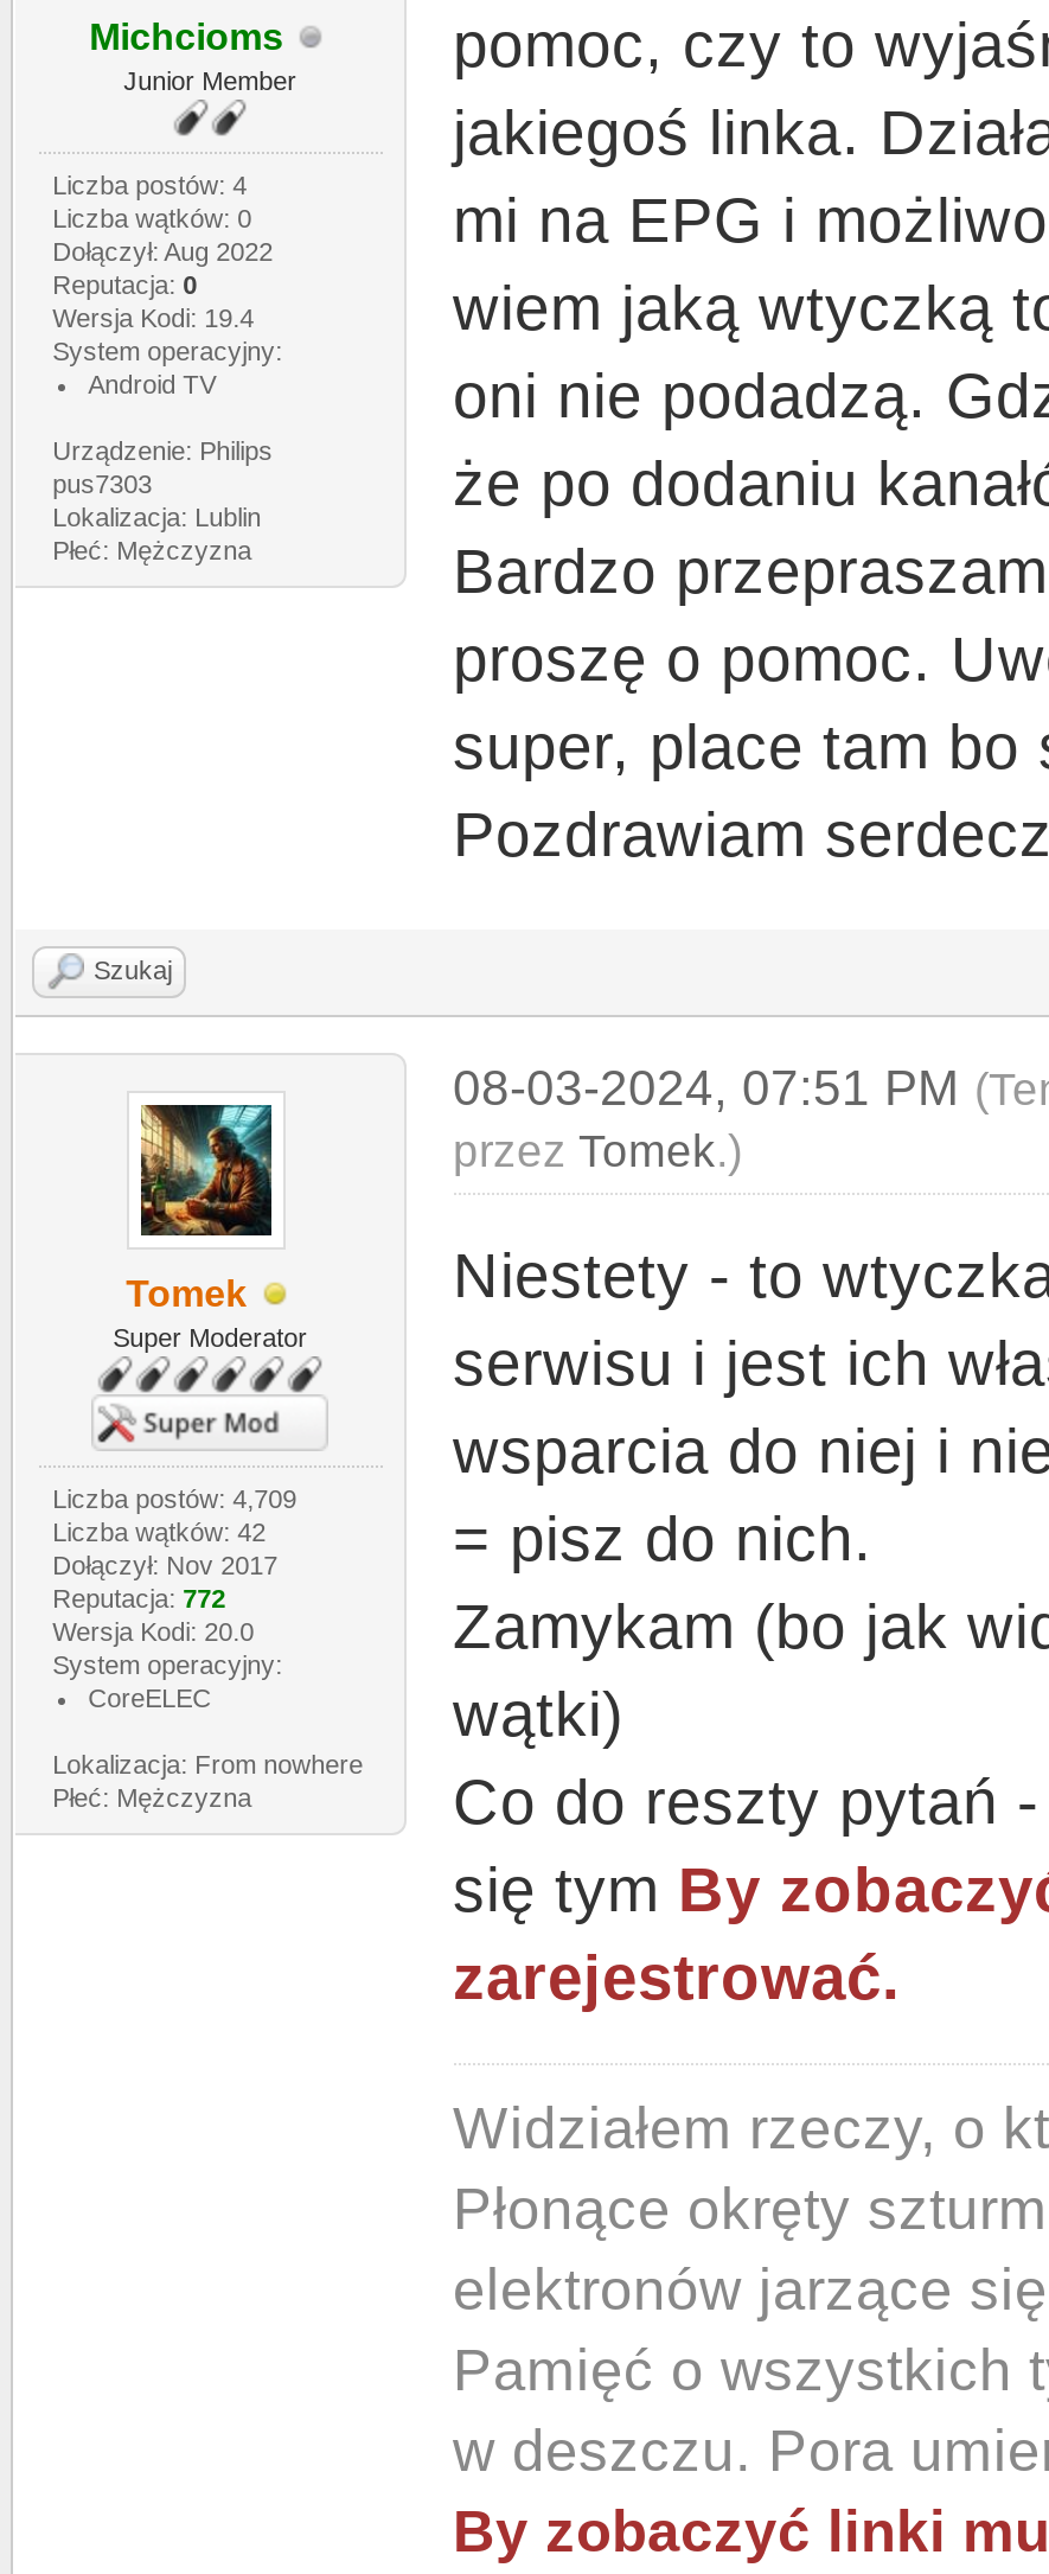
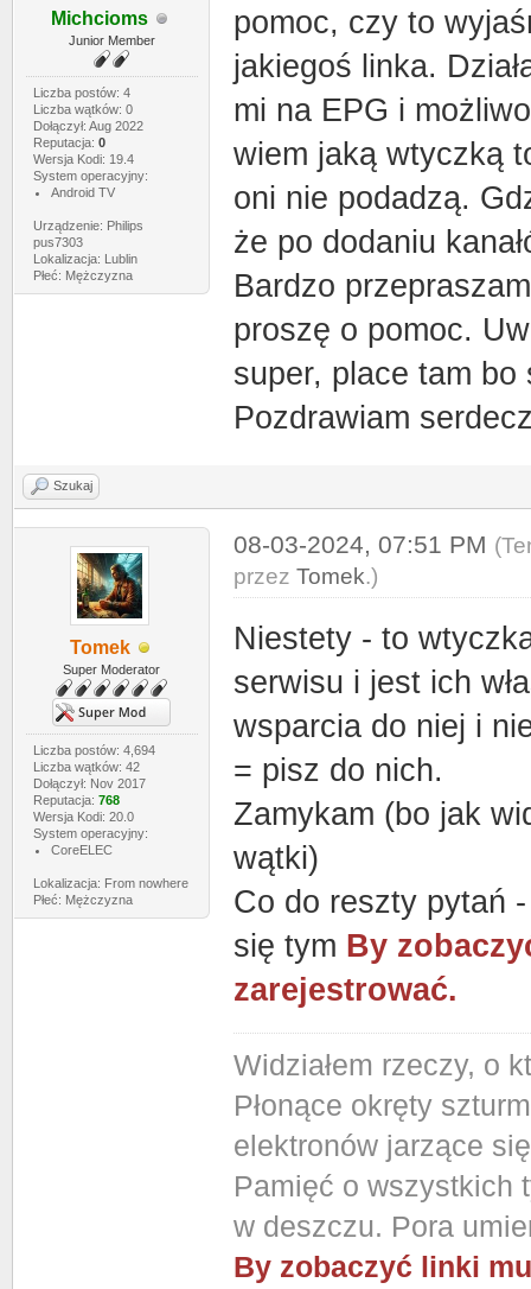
[53,1484,297,1513] Liczba postów: 4,709 -> [33,743,155,757] Liczba postów: 4,694
[53,1584,226,1612] Reputacja: 772 -> [33,793,119,807] Reputacja: 768

